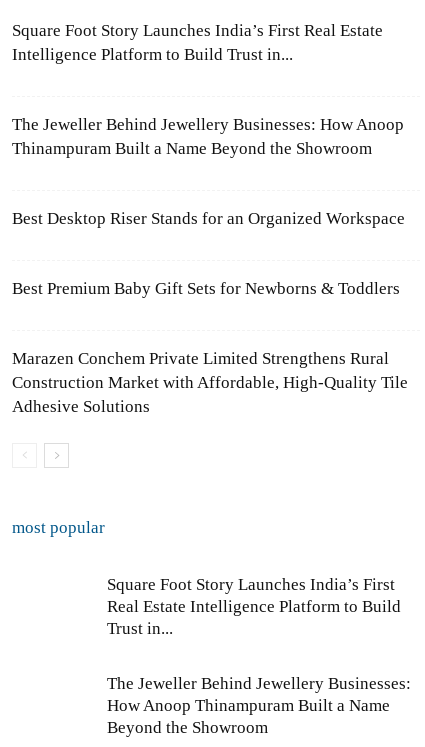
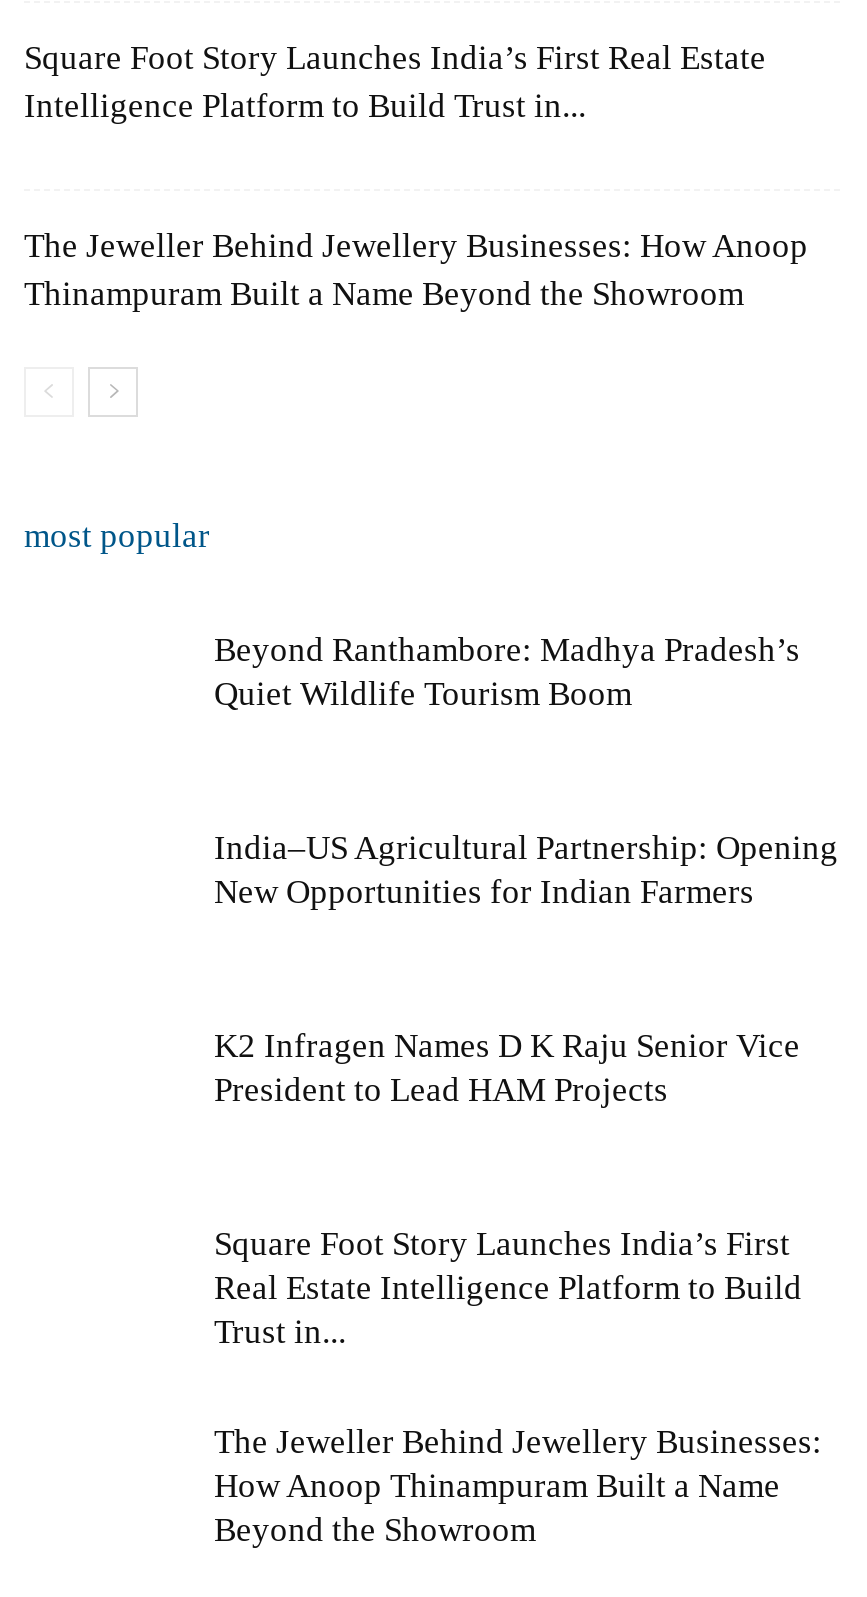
[12,209,405,228] Best Desktop Riser Stands for an Organized Workspace -> none
[12,279,400,298] Best Premium Baby Gift Sets for Newborns & Toddlers -> none
[12,349,408,416] Marazen Conchem Private Limited Strengthens Rural | Construction Market with Affordable, High-Quality Tile | Adhesive Solutions -> none
moved [12,518,105,537] -> [24,518,210,556]: most popular
none -> [214,632,800,714] Beyond Ranthambore: Madhya Pradesh’s | Quiet Wildlife Tourism Boom
none -> [214,830,838,912] India–US Agricultural Partnership: Opening | New Opportunities for Indian Farmers
none -> [214,1028,800,1110] K2 Infragen Names D K Raju Senior Vice | President to Lead HAM Projects

